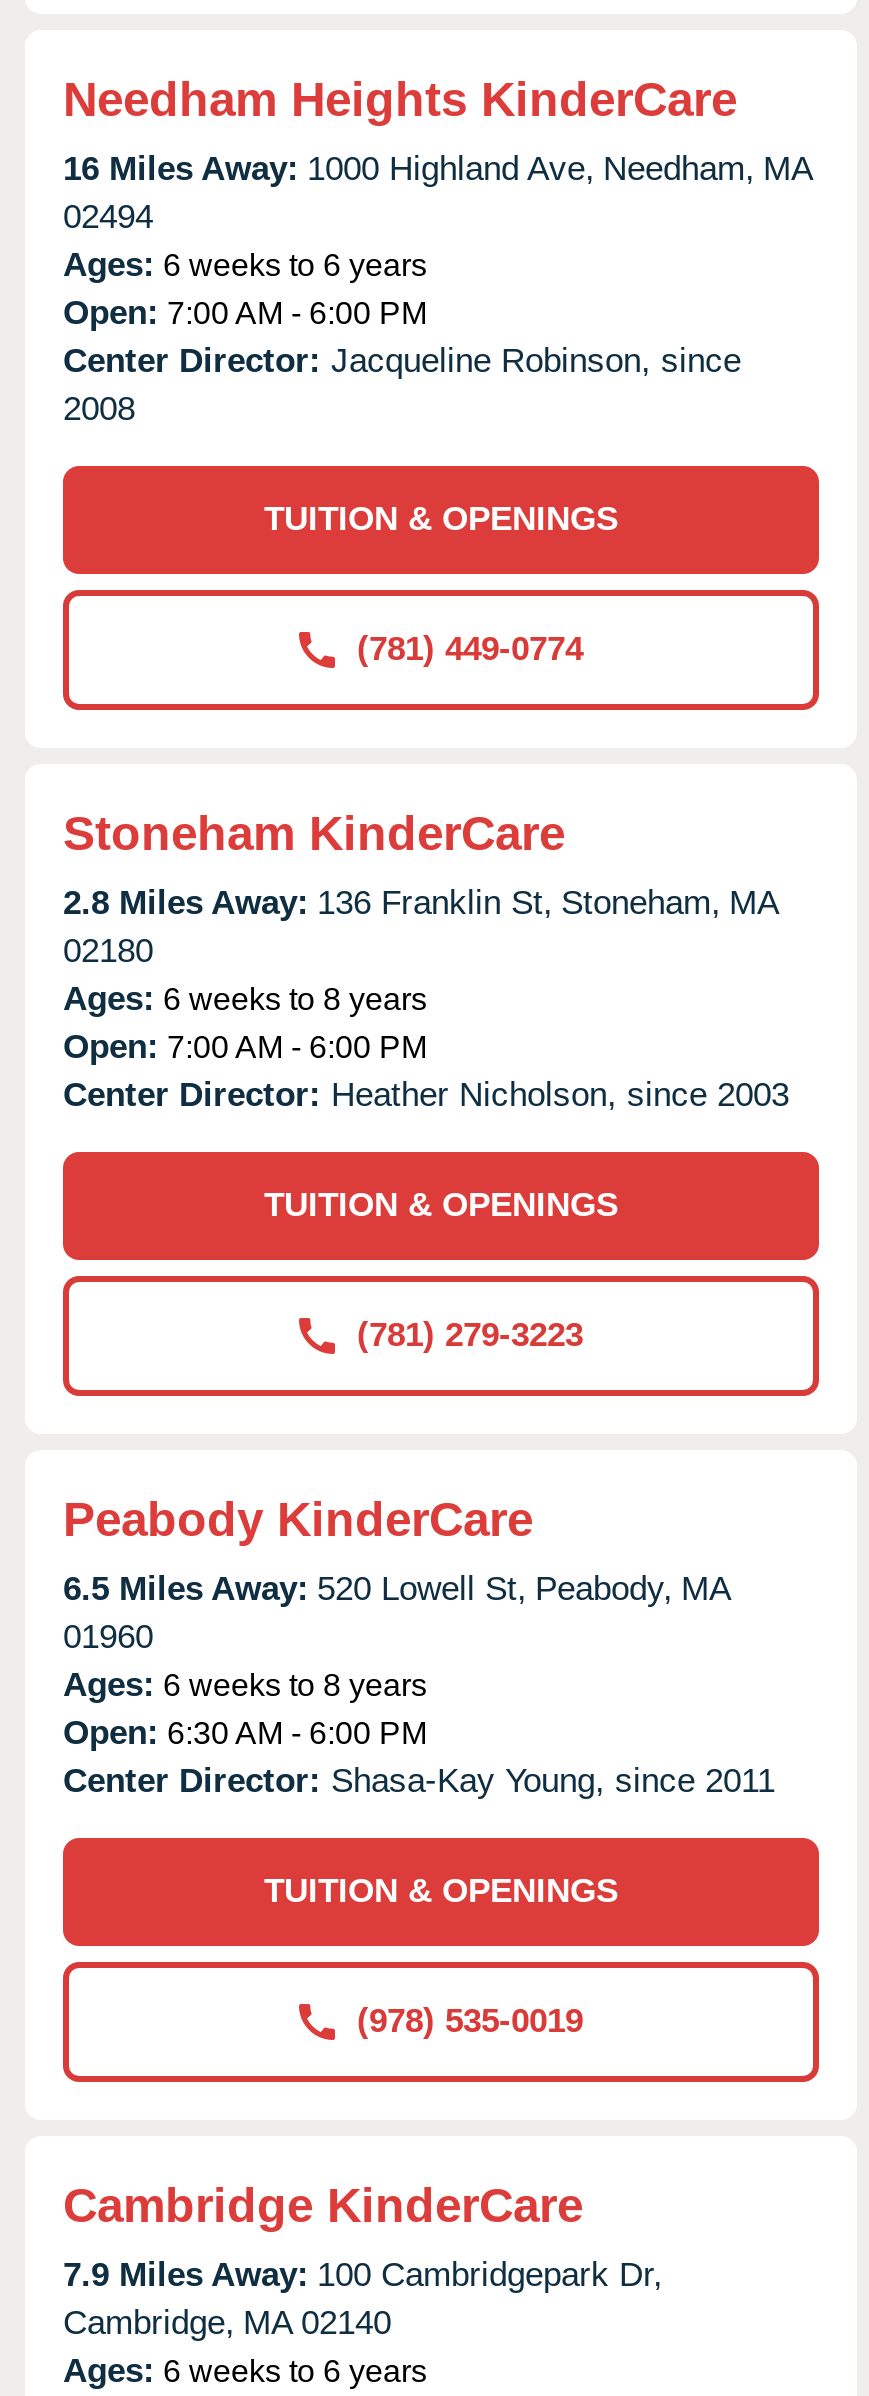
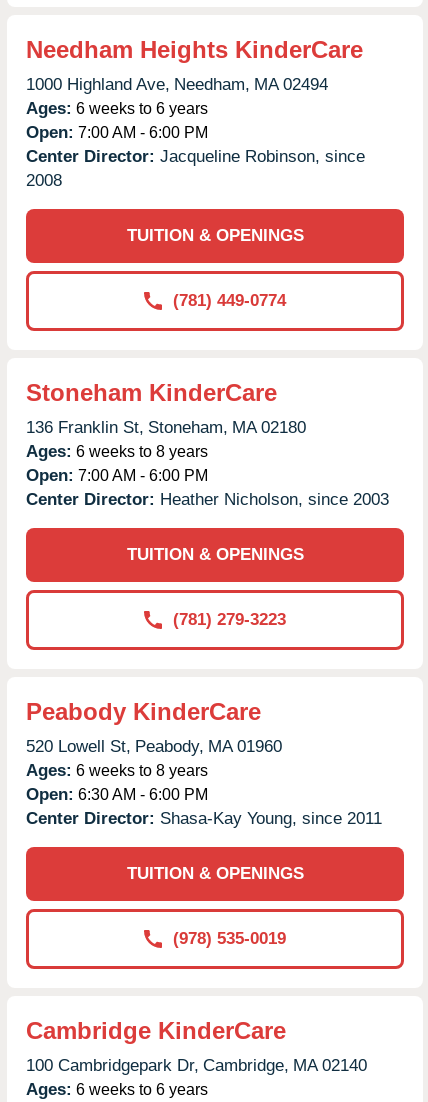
[63,150,813,236] 16 Miles Away: 1000 Highland Ave, Needham, MA | 02494 -> [26,75,328,94] 1000 Highland Ave, Needham, MA 02494
[63,884,779,970] 2.8 Miles Away: 136 Franklin St, Stoneham, MA | 02180 -> [26,418,306,437] 136 Franklin St, Stoneham, MA 02180
[63,1570,731,1656] 6.5 Miles Away: 520 Lowell St, Peabody, MA | 01960 -> [26,737,282,756] 520 Lowell St, Peabody, MA 01960
[63,2256,663,2342] 7.9 Miles Away: 100 Cambridgepark Dr, | Cambridge, MA 02140 -> [26,1056,367,1075] 100 Cambridgepark Dr, Cambridge, MA 02140

